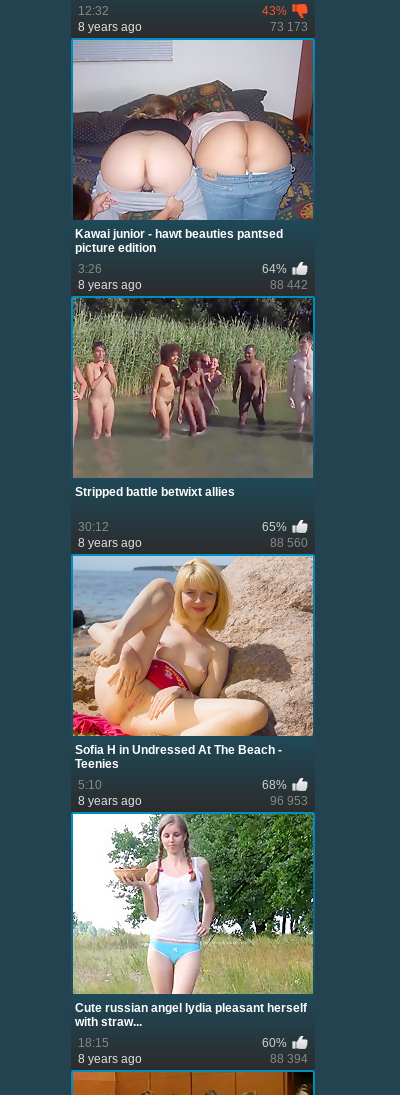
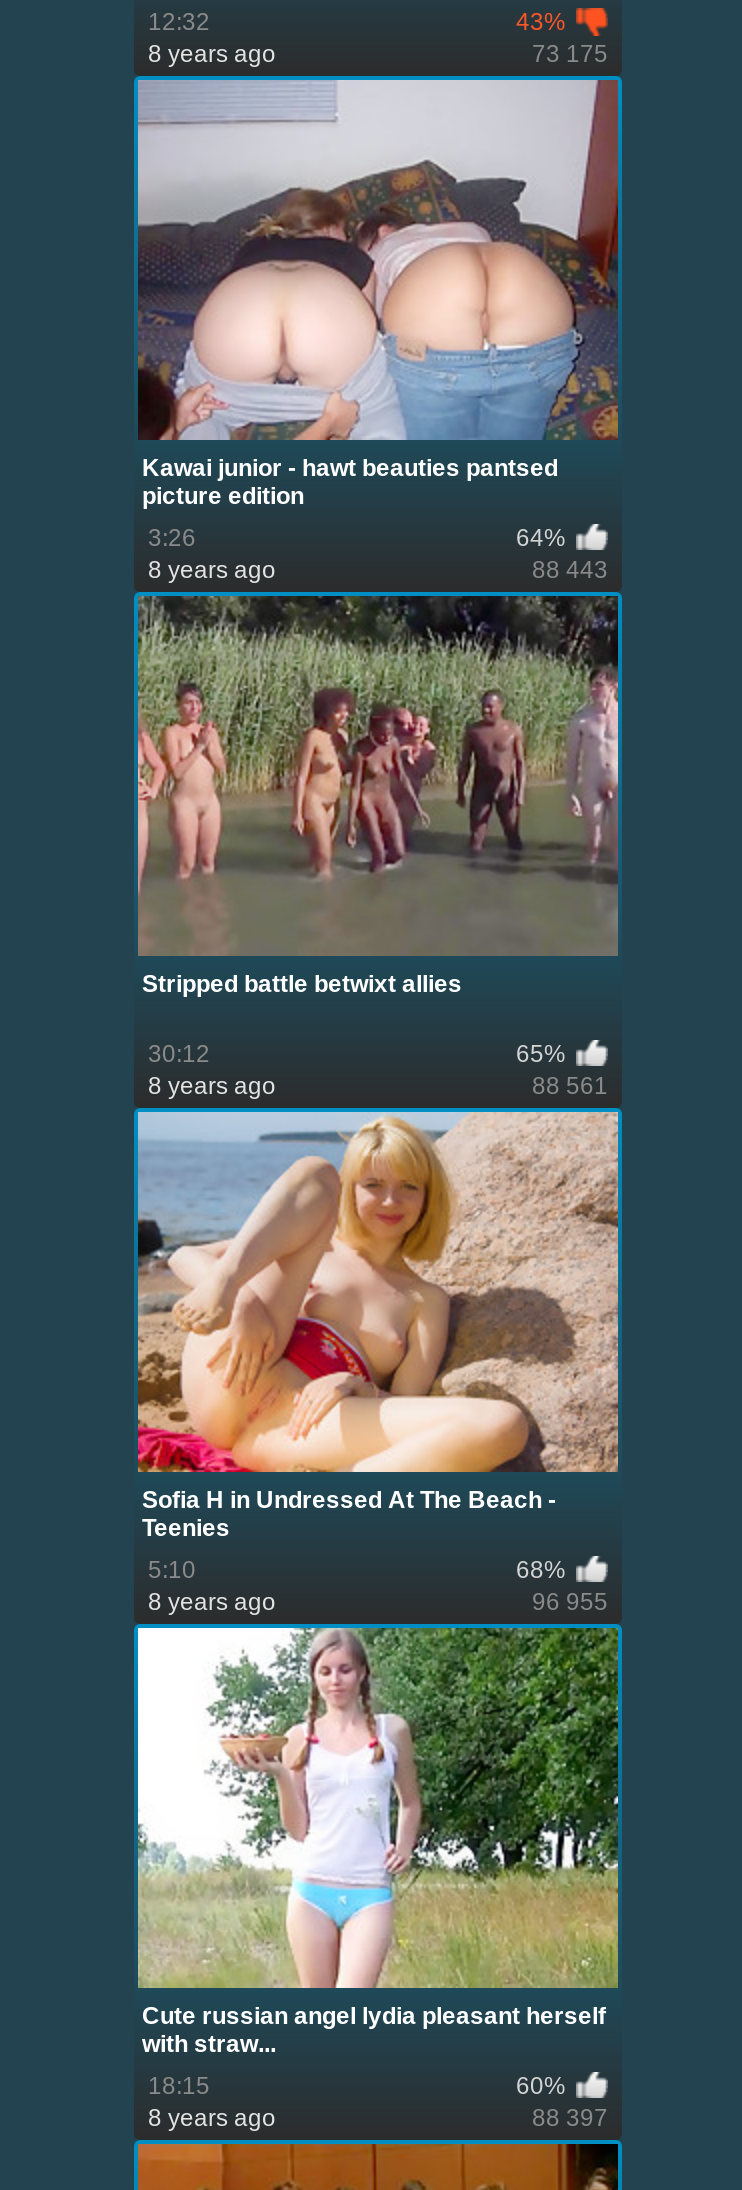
[270,20,308,34] 73 173 -> [532,40,608,68] 73 175
[270,278,308,292] 88 442 -> [532,556,608,584] 88 443
[270,536,308,550] 88 560 -> [532,1072,608,1100] 88 561
[270,794,308,808] 96 953 -> [532,1588,608,1616] 96 955
[270,1052,308,1066] 88 394 -> [532,2104,608,2132] 88 397

